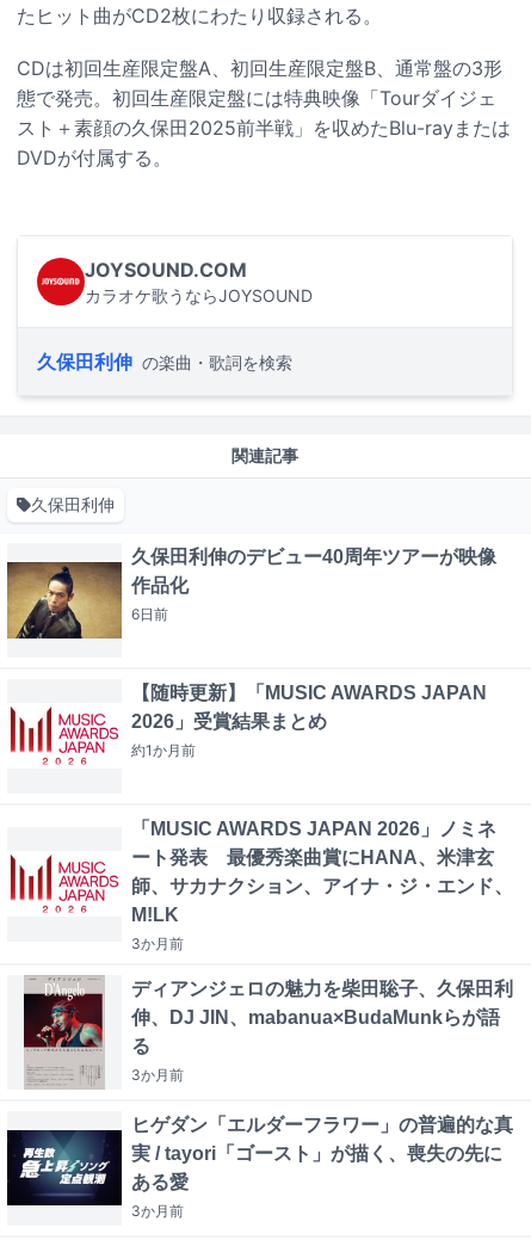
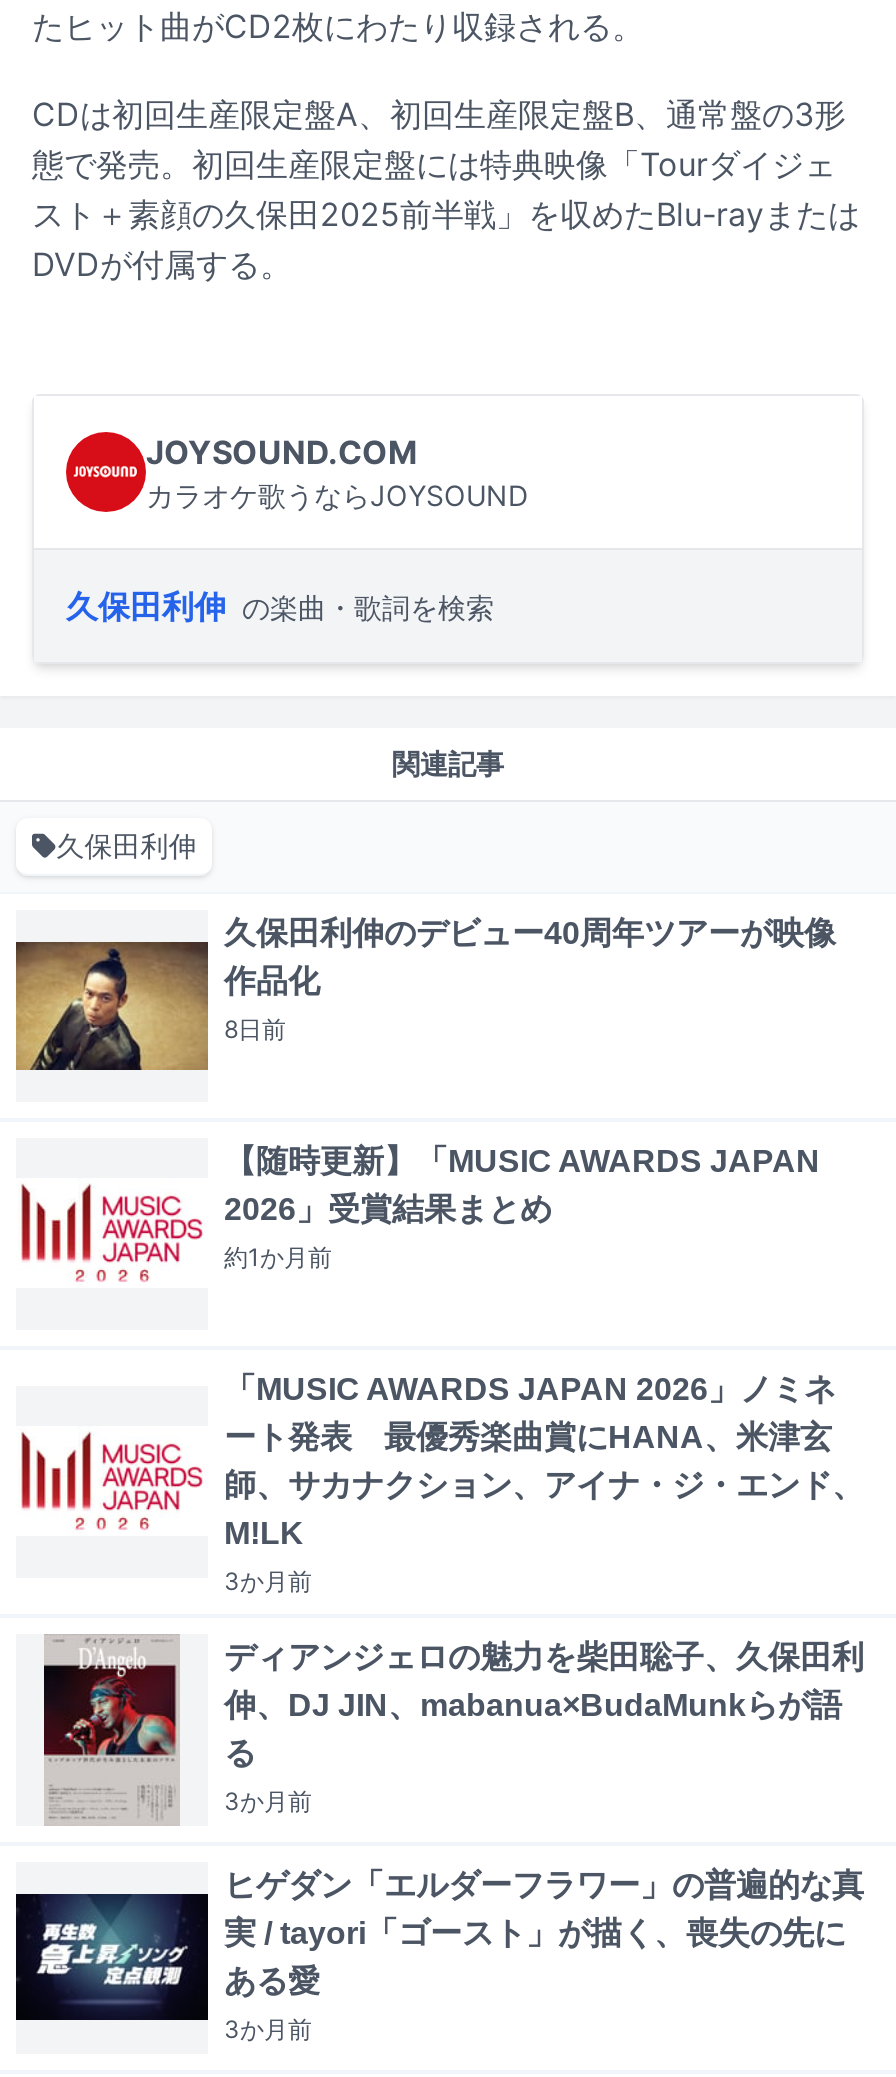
[131,605,168,623] 6日前 -> [224,1013,286,1043] 8日前

